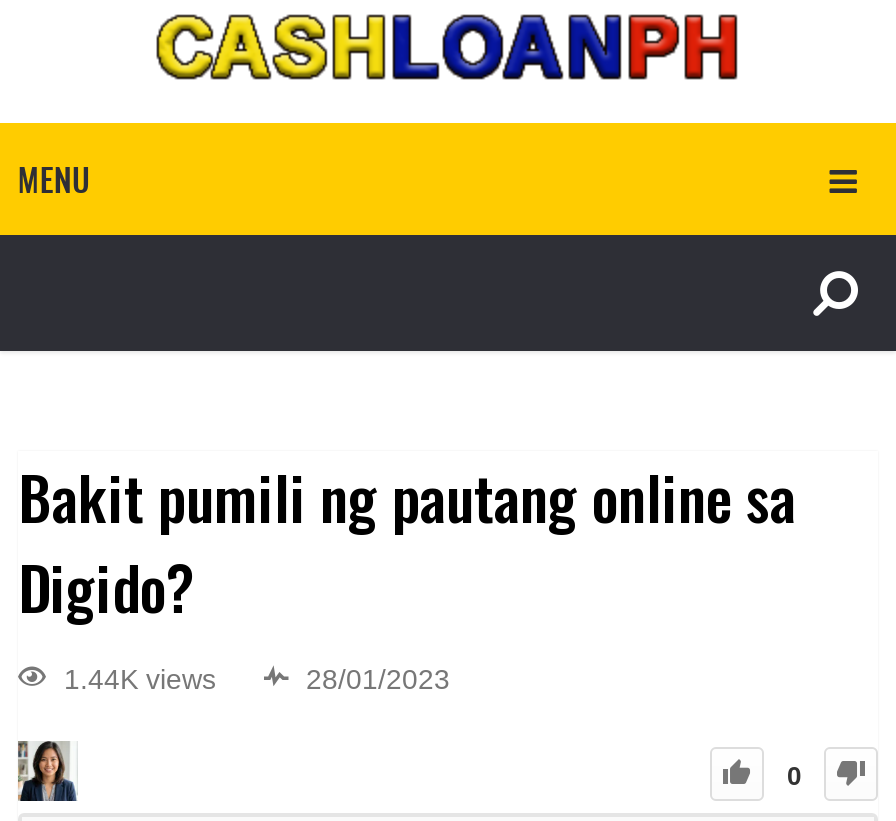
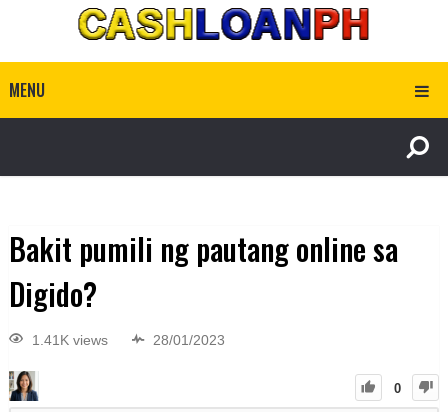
[64,664,216,696] 1.44K views -> [32,332,108,348] 1.41K views

